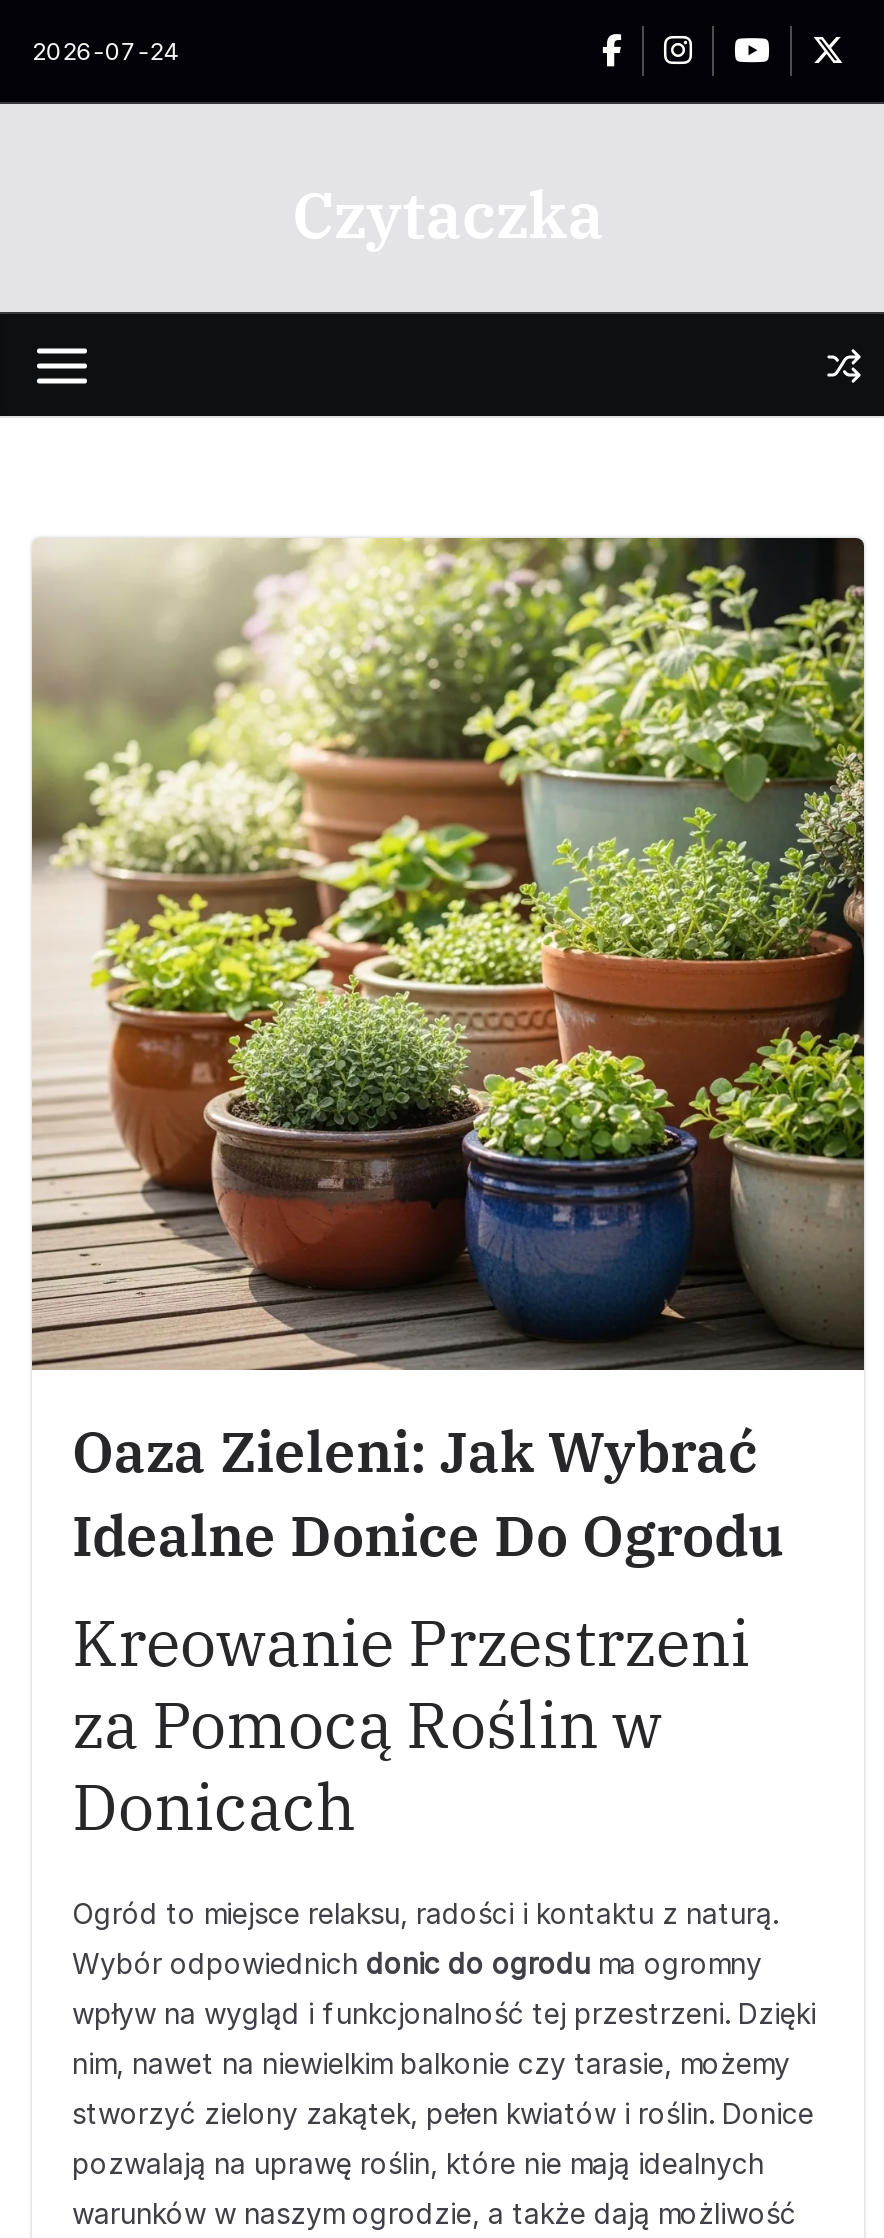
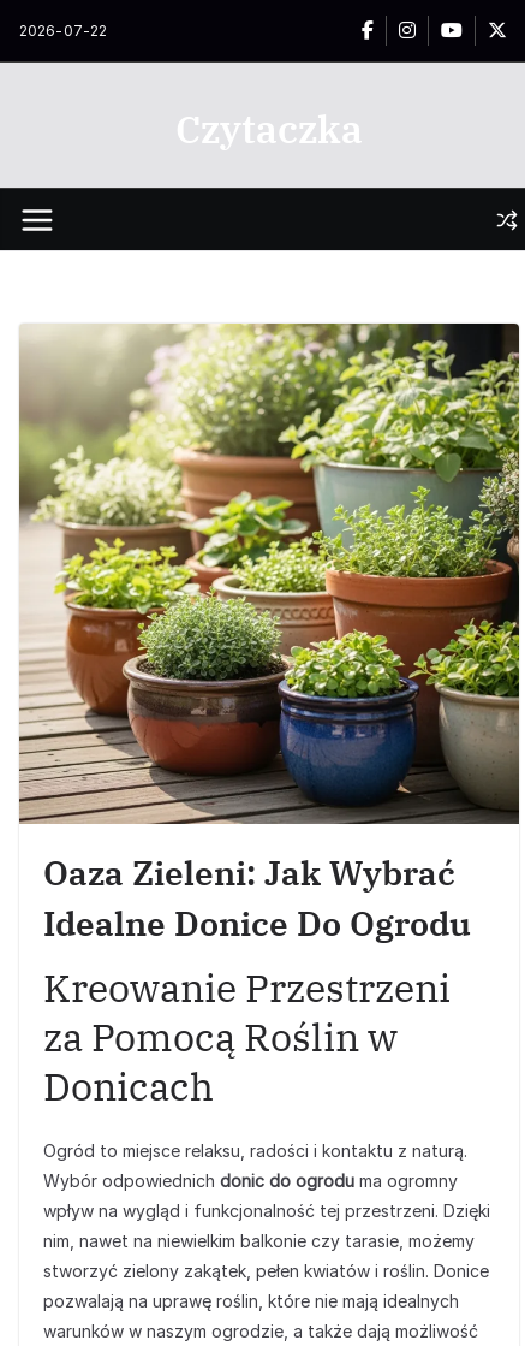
[32,36,180,66] 2026-07-24 -> [19,22,107,40] 2026-07-22

